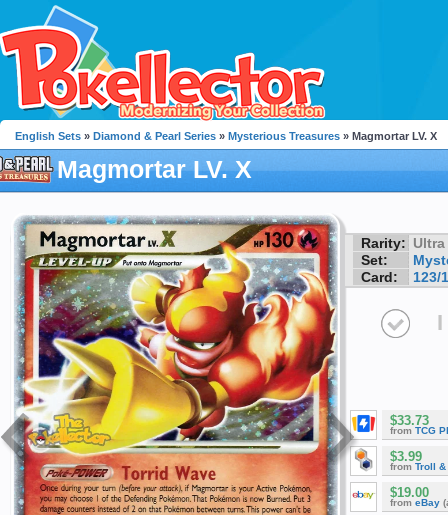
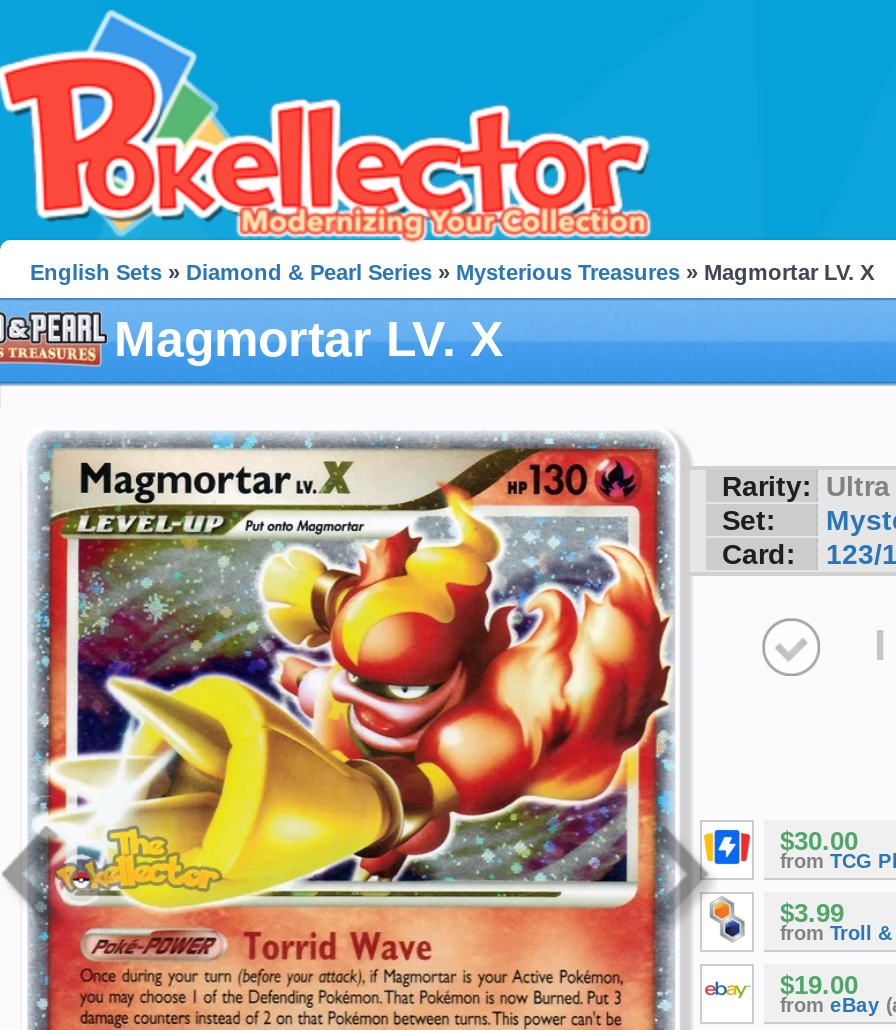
[390,413,429,428] $33.73 -> [780,827,858,857] $30.00

